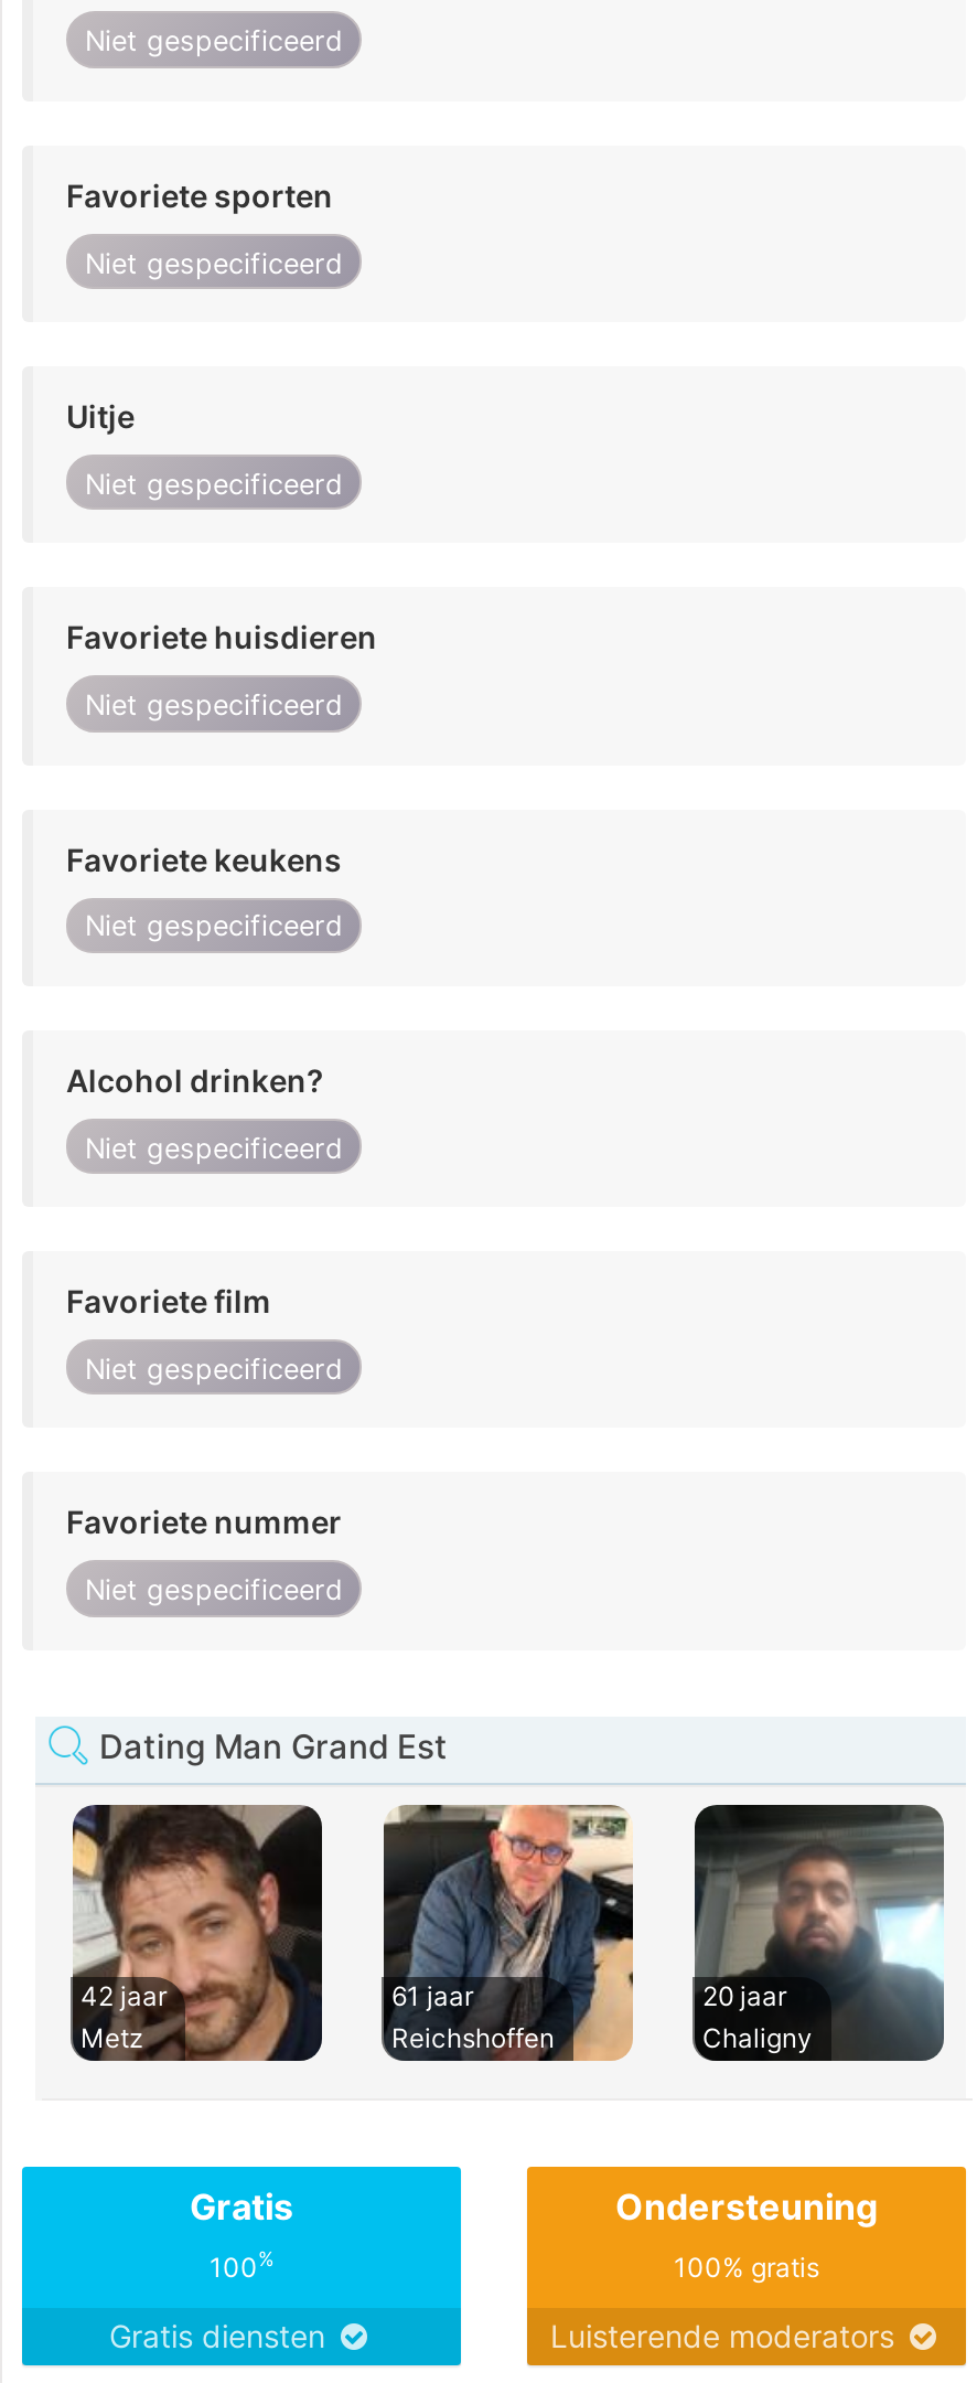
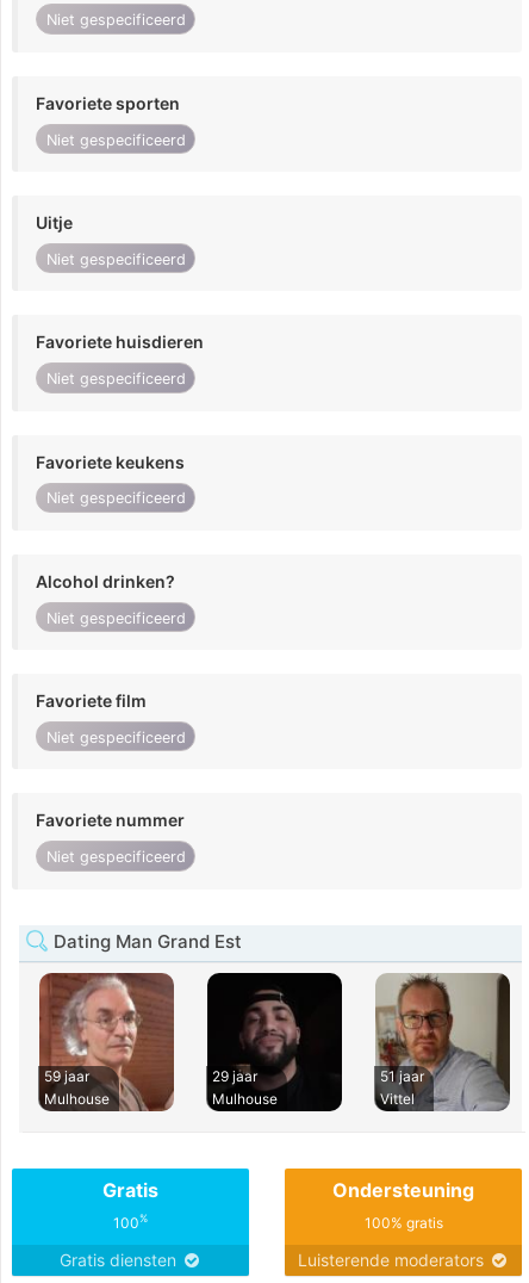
[71,1805,324,2063] [image] | 42 jaar | Metz -> [38,973,175,1112] [image] | 59 jaar | Mulhouse
[384,1805,635,2061] [image] | 61 jaar | Reichshoffen -> [207,972,343,1112] [image] | 29 jaar | Mulhouse
[693,1803,946,2061] [image] | 20 jaar | Chaligny -> [374,973,511,1110] [image] | 51 jaar | Vittel

